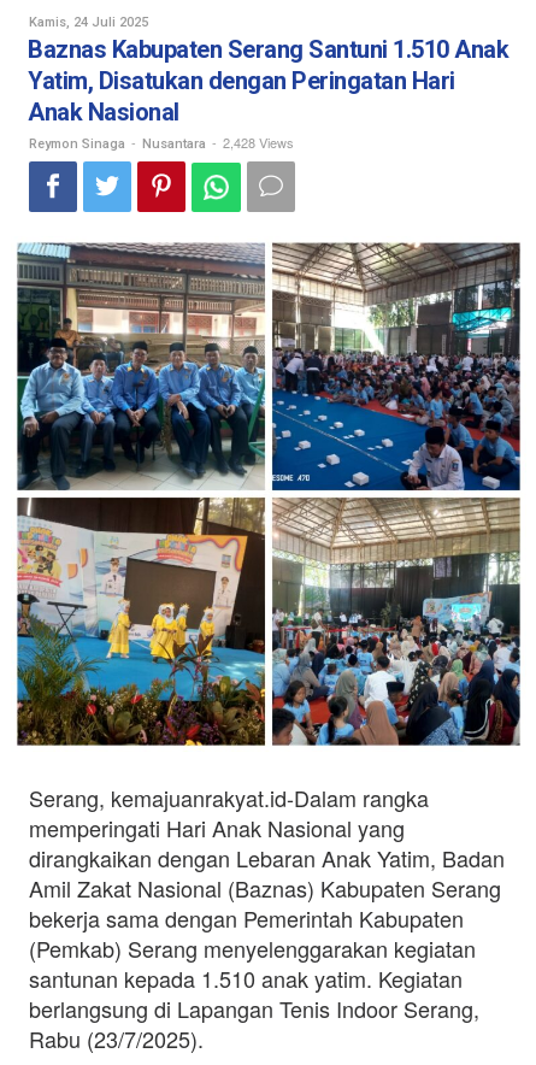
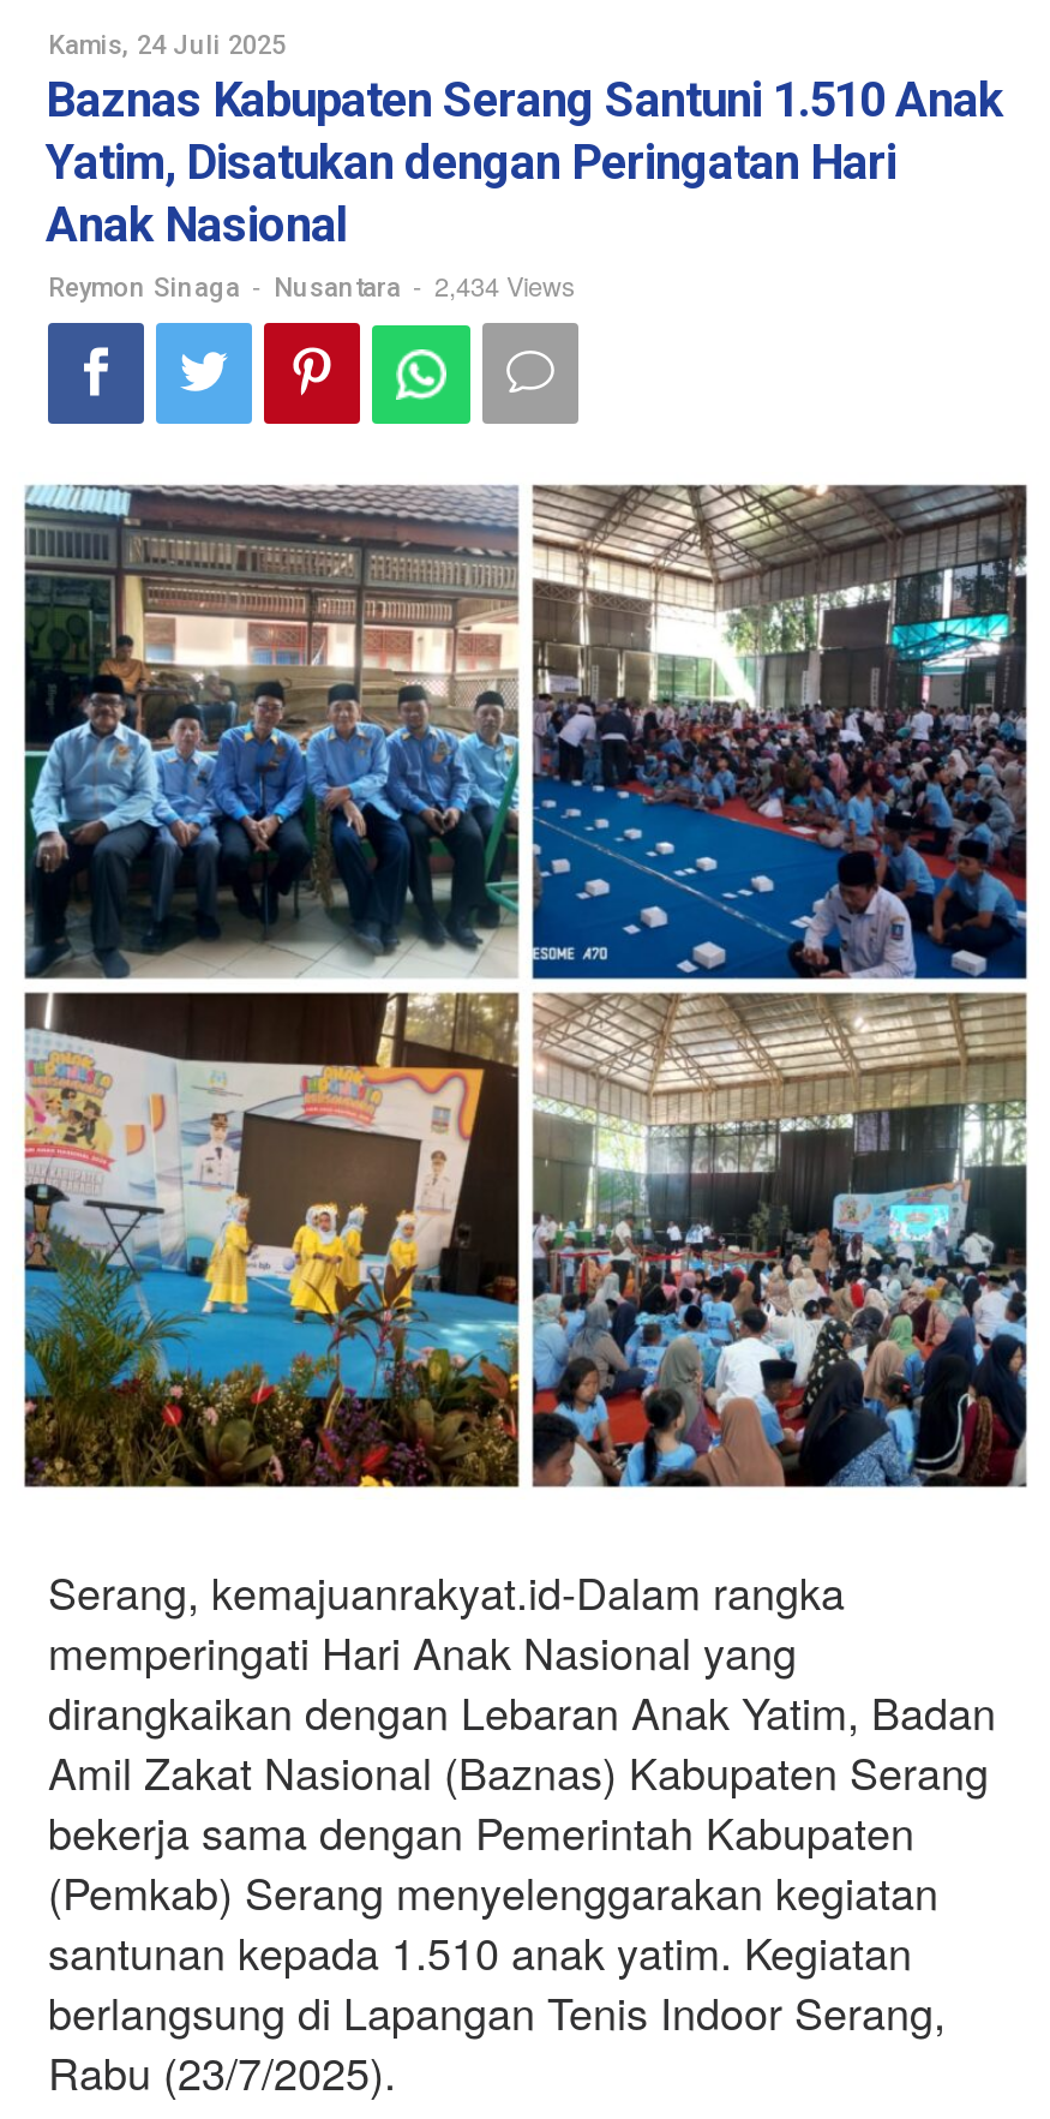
[29,133,294,152] Reymon Sinaga - Nusantara - 2,428 Views -> [48,265,576,304] Reymon Sinaga - Nusantara - 2,434 Views

